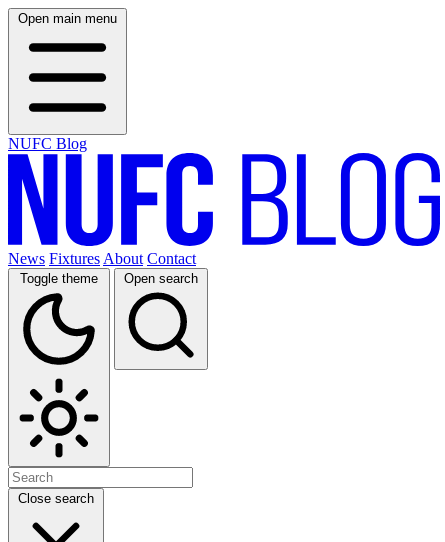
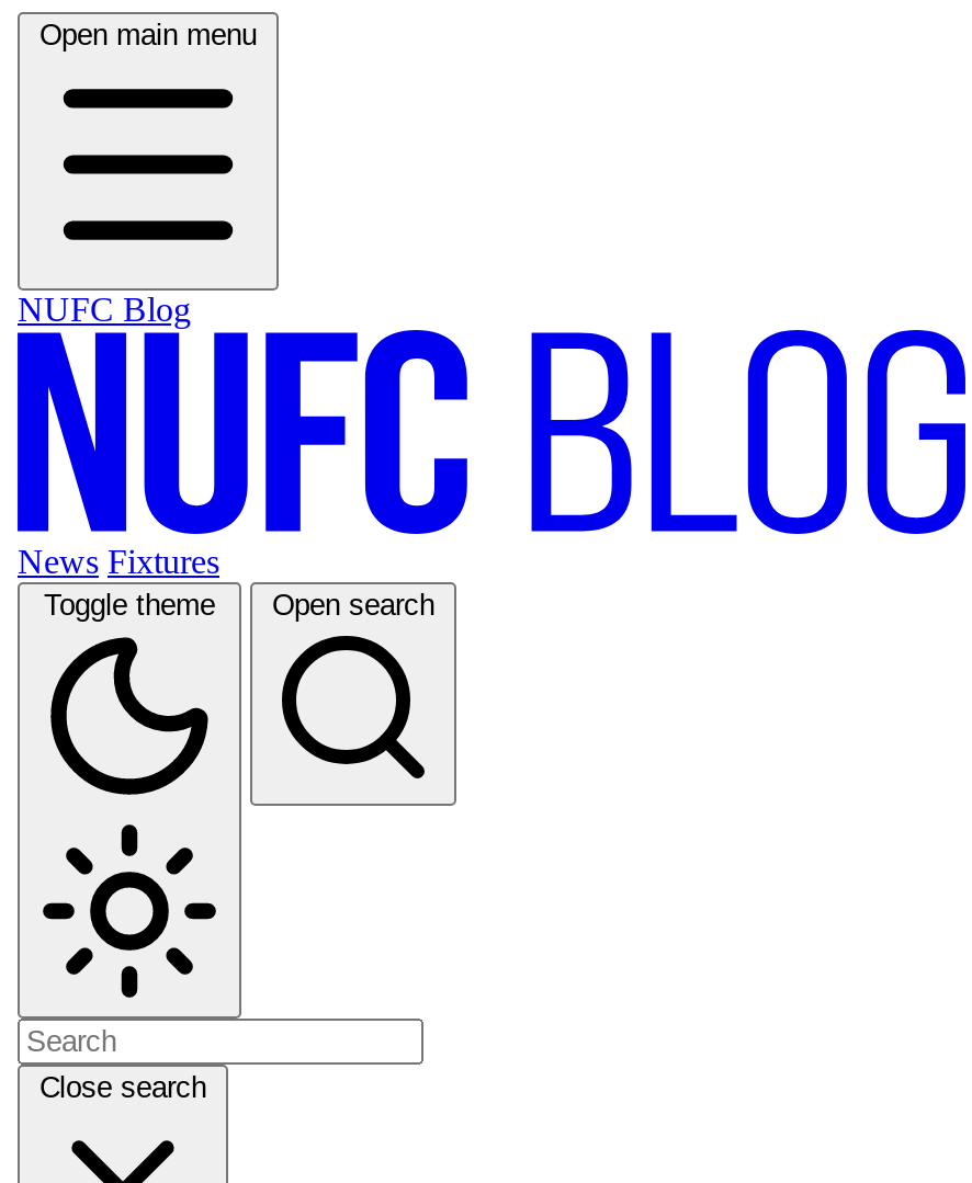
[8,250,196,267] News Fixtures About Contact -> [18,542,219,580] News Fixtures

